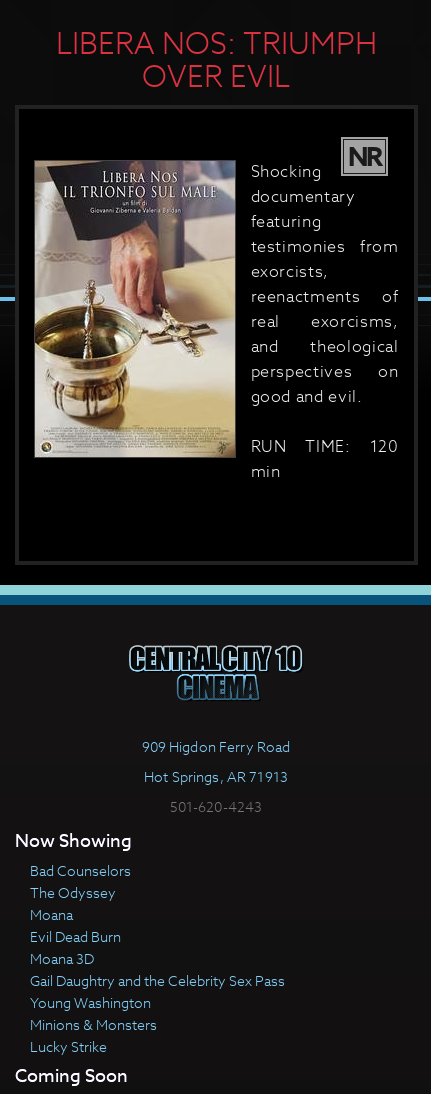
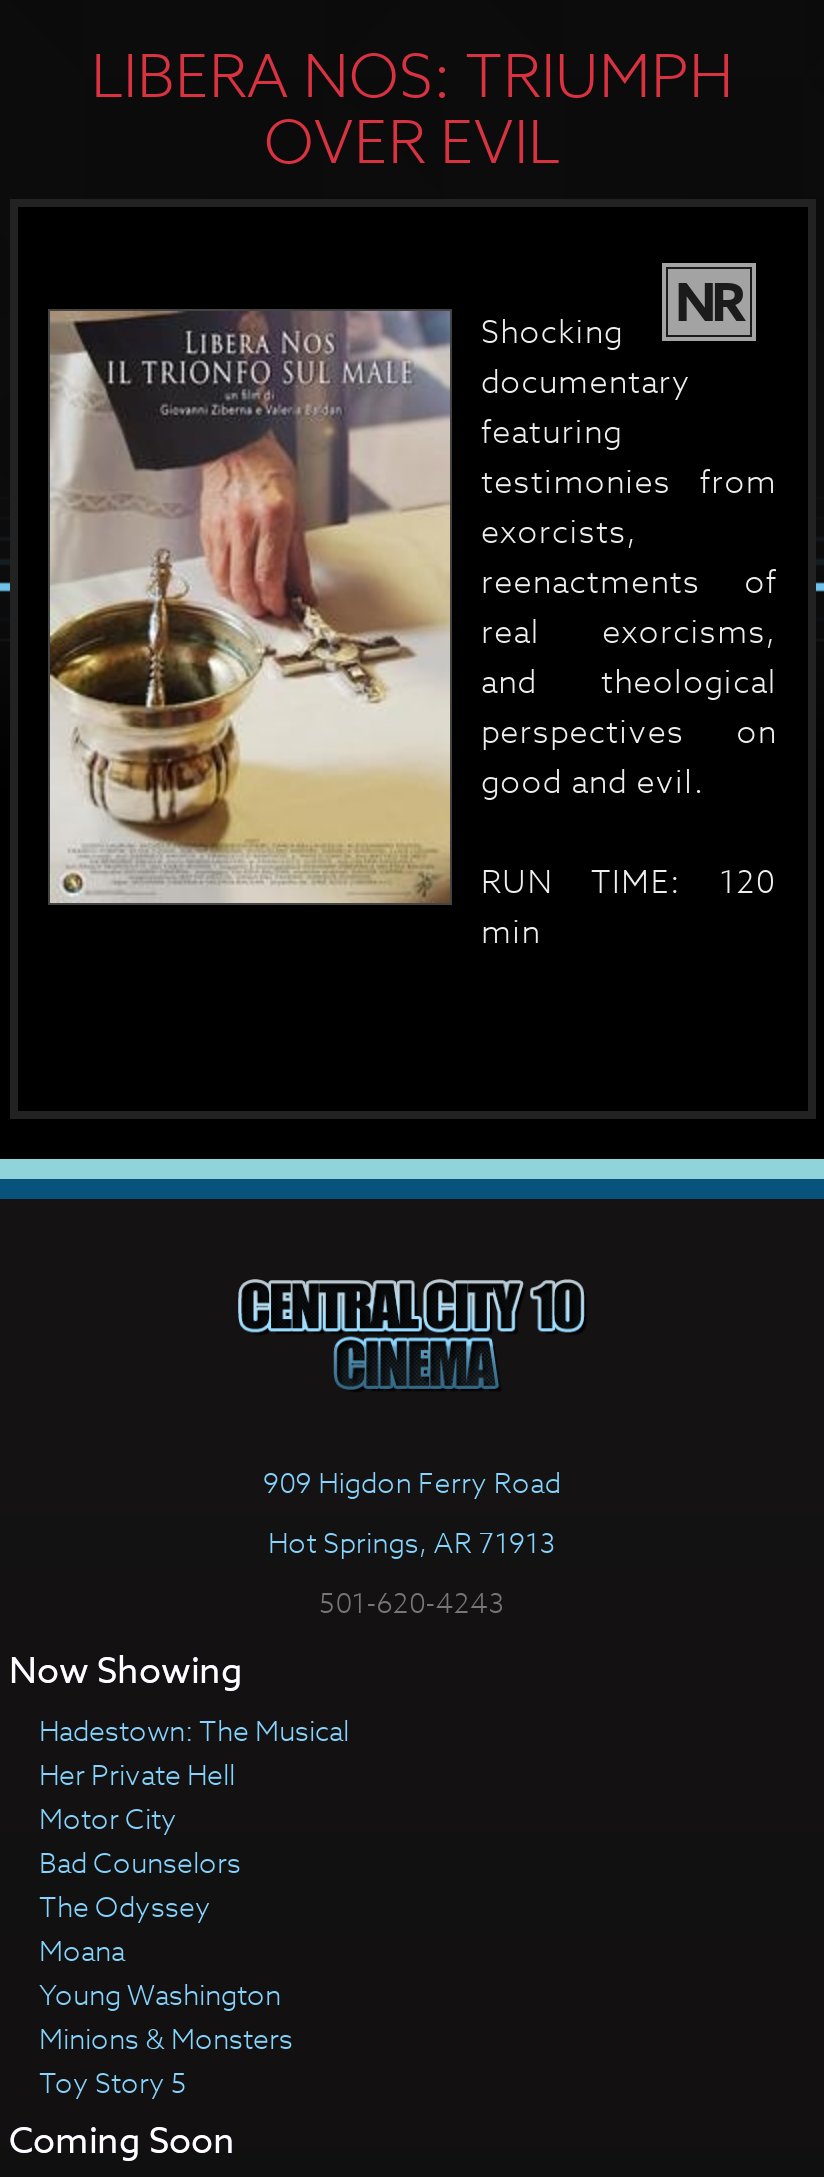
none -> [39,1712,349,1838] Hadestown: The Musical | Her Private Hell | Motor City
moved [29,861,130,924] -> [39,1844,241,1970]: Bad Counselors | The Odyssey | Moana
[29,927,284,990] Evil Dead Burn | Moana 3D | Gail Daughtry and the Celebrity Sex Pass -> none
[29,1037,106,1056] Lucky Strike -> [39,2064,187,2102] Toy Story 5

